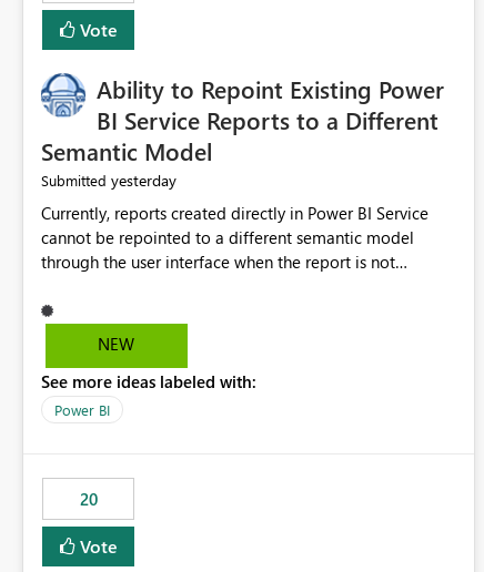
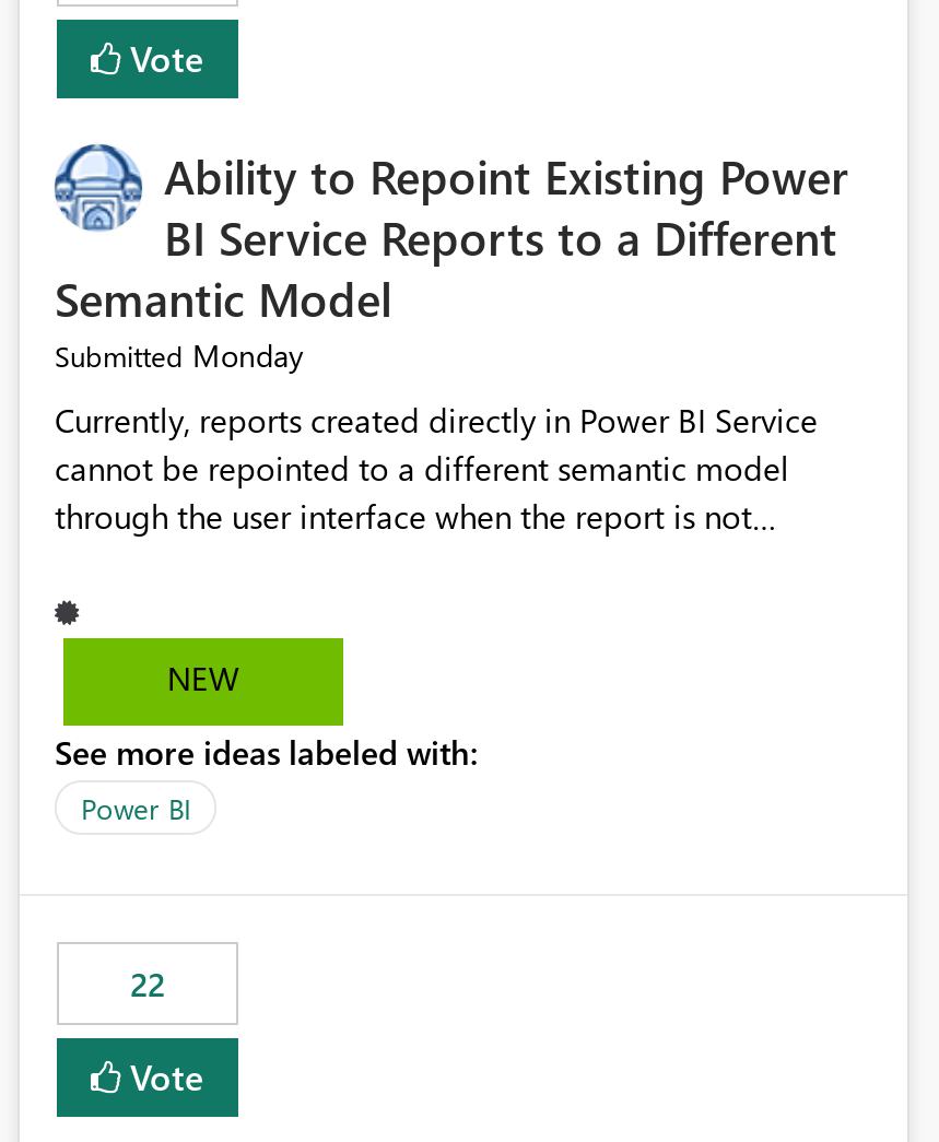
[41,170,177,191] Submitted yesterday -> [55,335,304,377] Submitted Monday
[79,488,97,510] 20 -> [130,963,165,1006] 22

